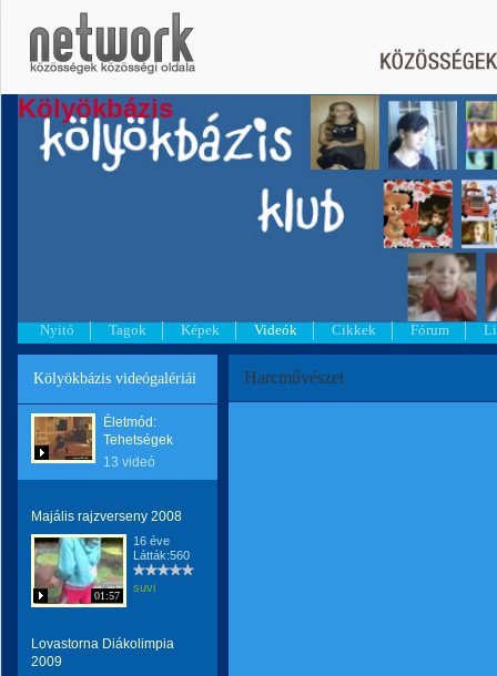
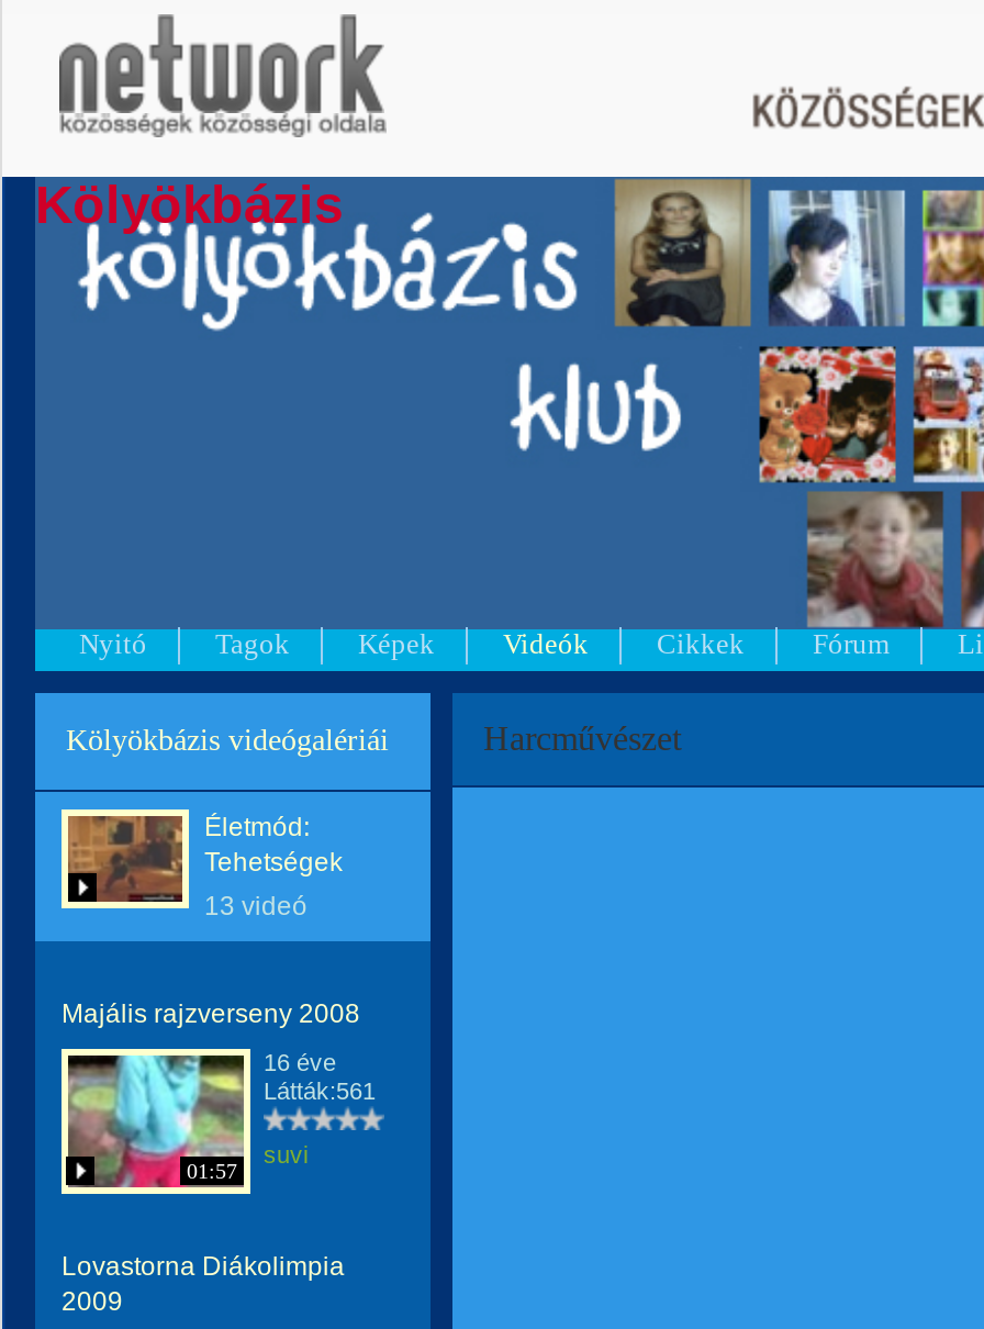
[133,549,190,562] Látták:560 -> [264,1077,376,1104] Látták:561

